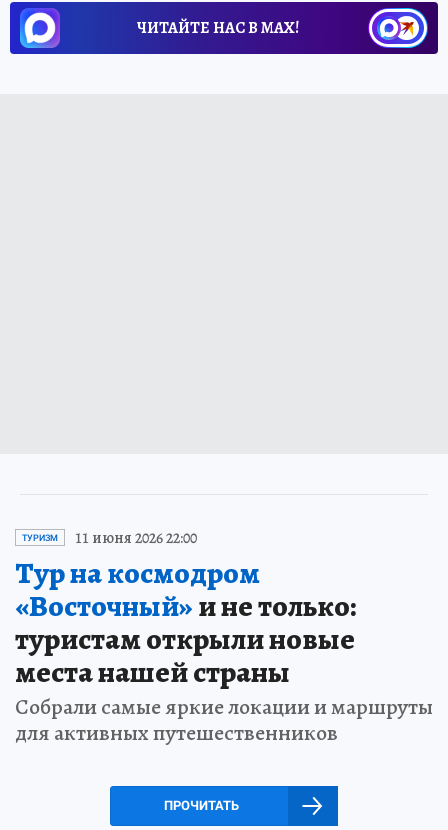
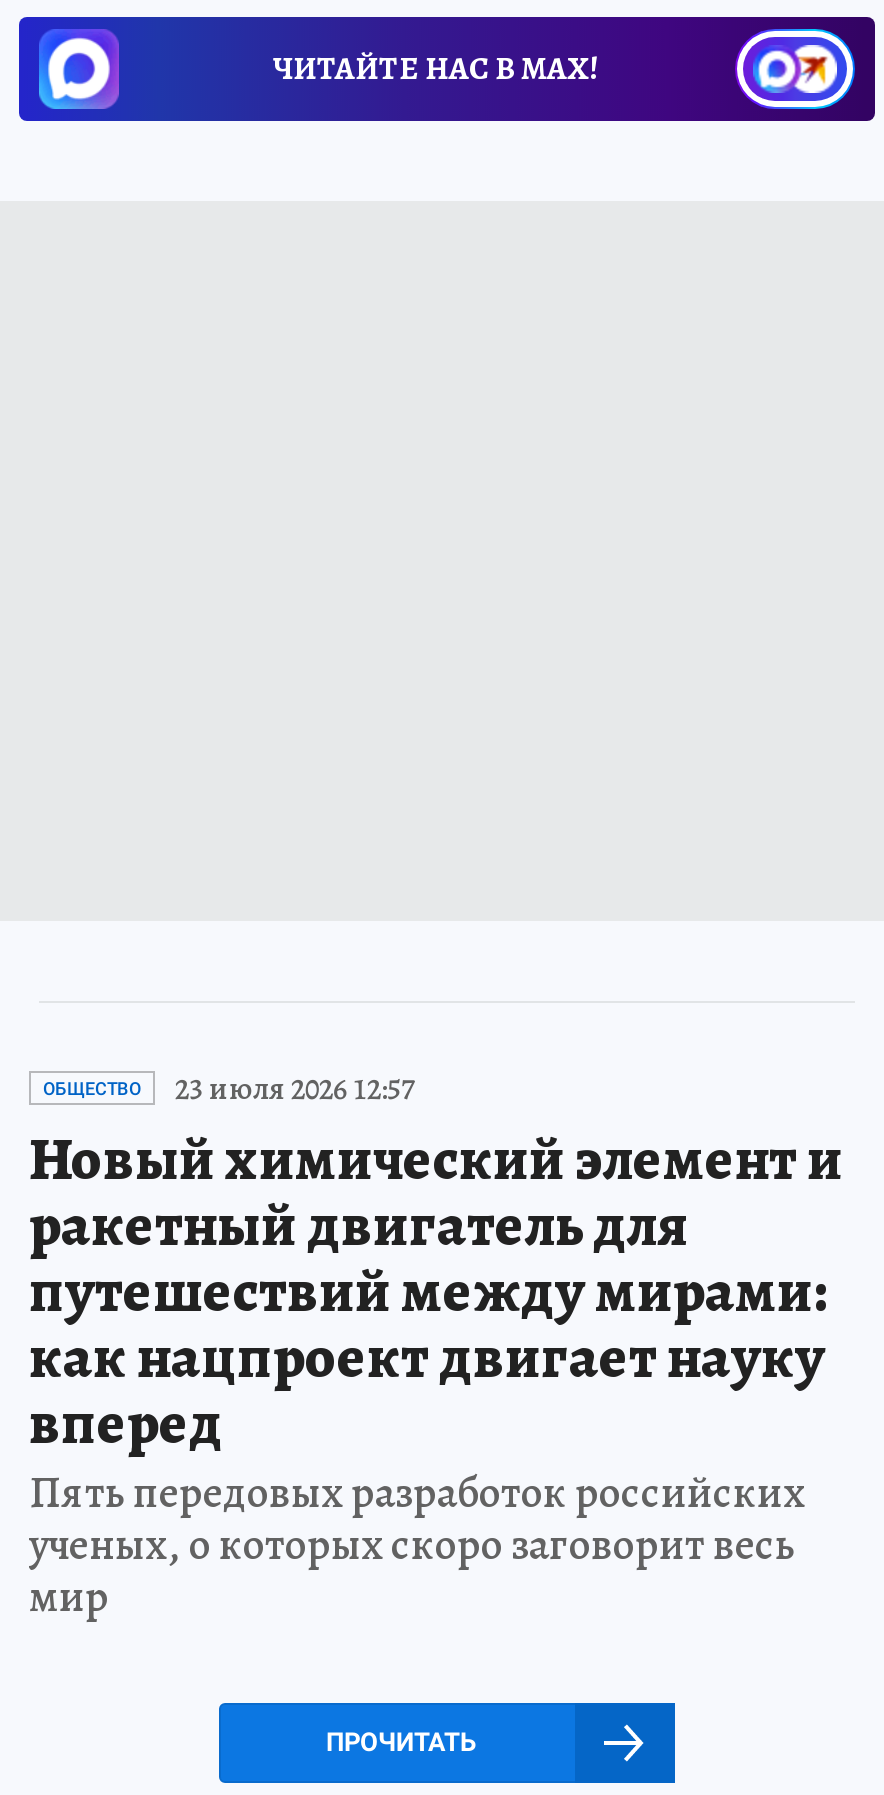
[15,527,433,748] ТУРИЗМ | 11 июня 2026 22:00 | Тур на космодром | «Восточный»и не только: | туристам открыли новые | места нашей страны | Собрали самые яркие локации и маршруты | для активных путешественников -> [29,1066,843,1626] ОБЩЕСТВО | 23 июля 2026 12:57 | Новый химический элемент и | ракетный двигатель для | путешествий между мирами: | как нацпроект двигает науку | вперед | Пять передовых разработок российских | ученых, о которых скоро заговорит весь | мир

